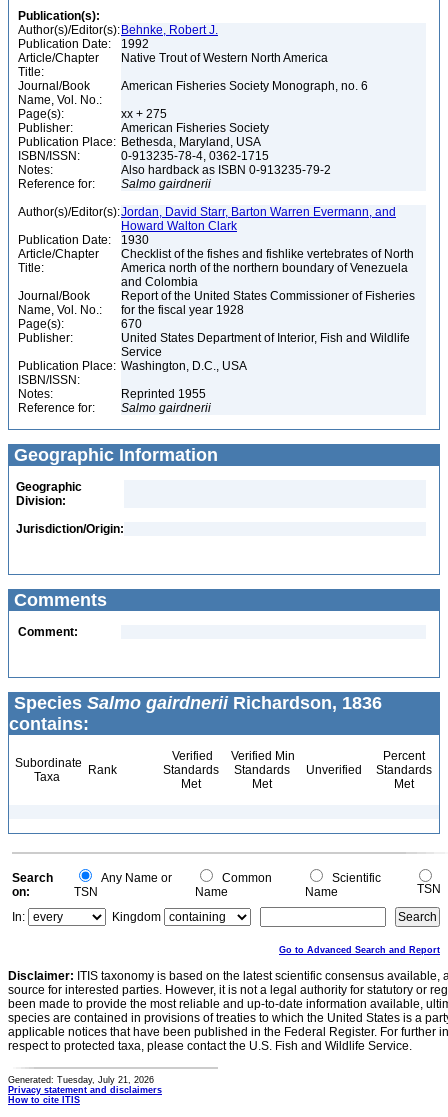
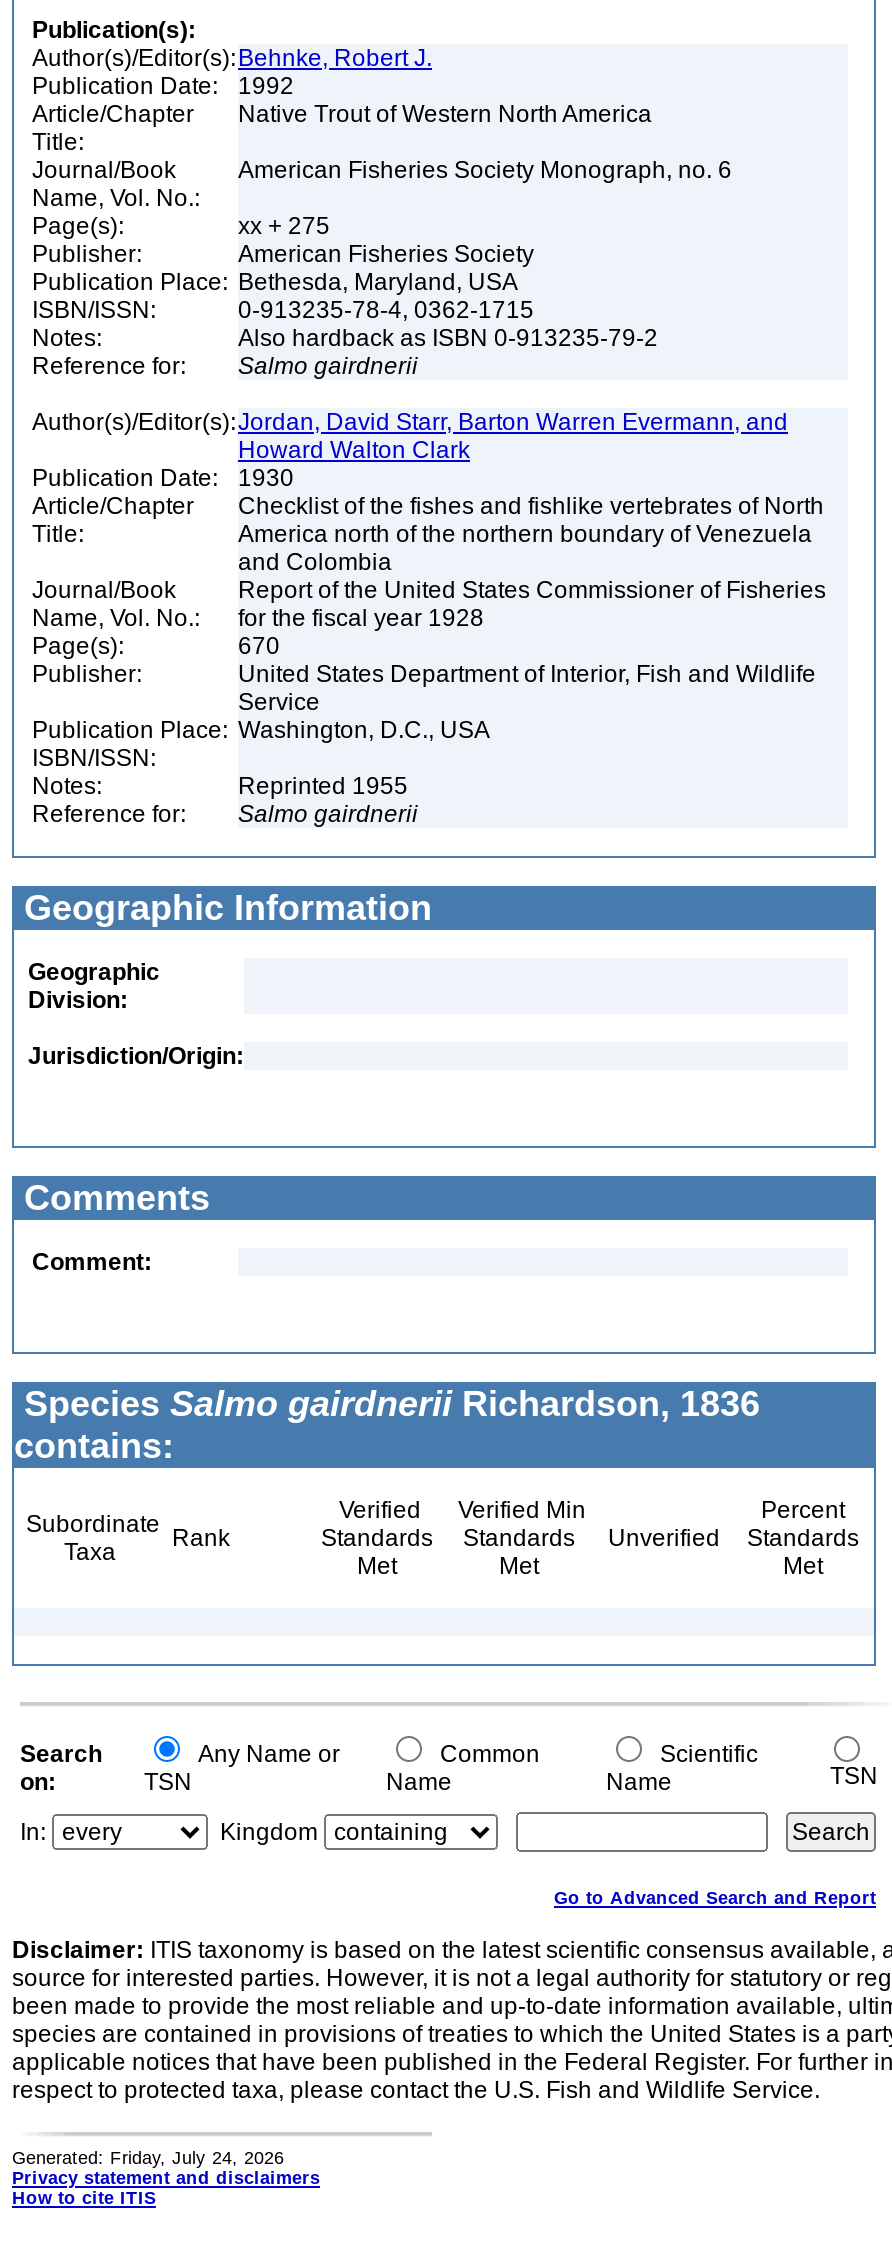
[8,1075,154,1085] Generated: Tuesday, July 21, 2026 -> [12,2148,284,2168] Generated: Friday, July 24, 2026

